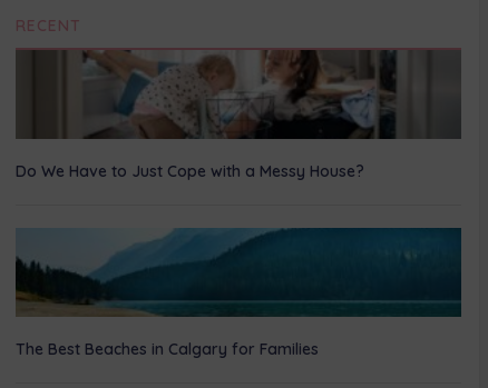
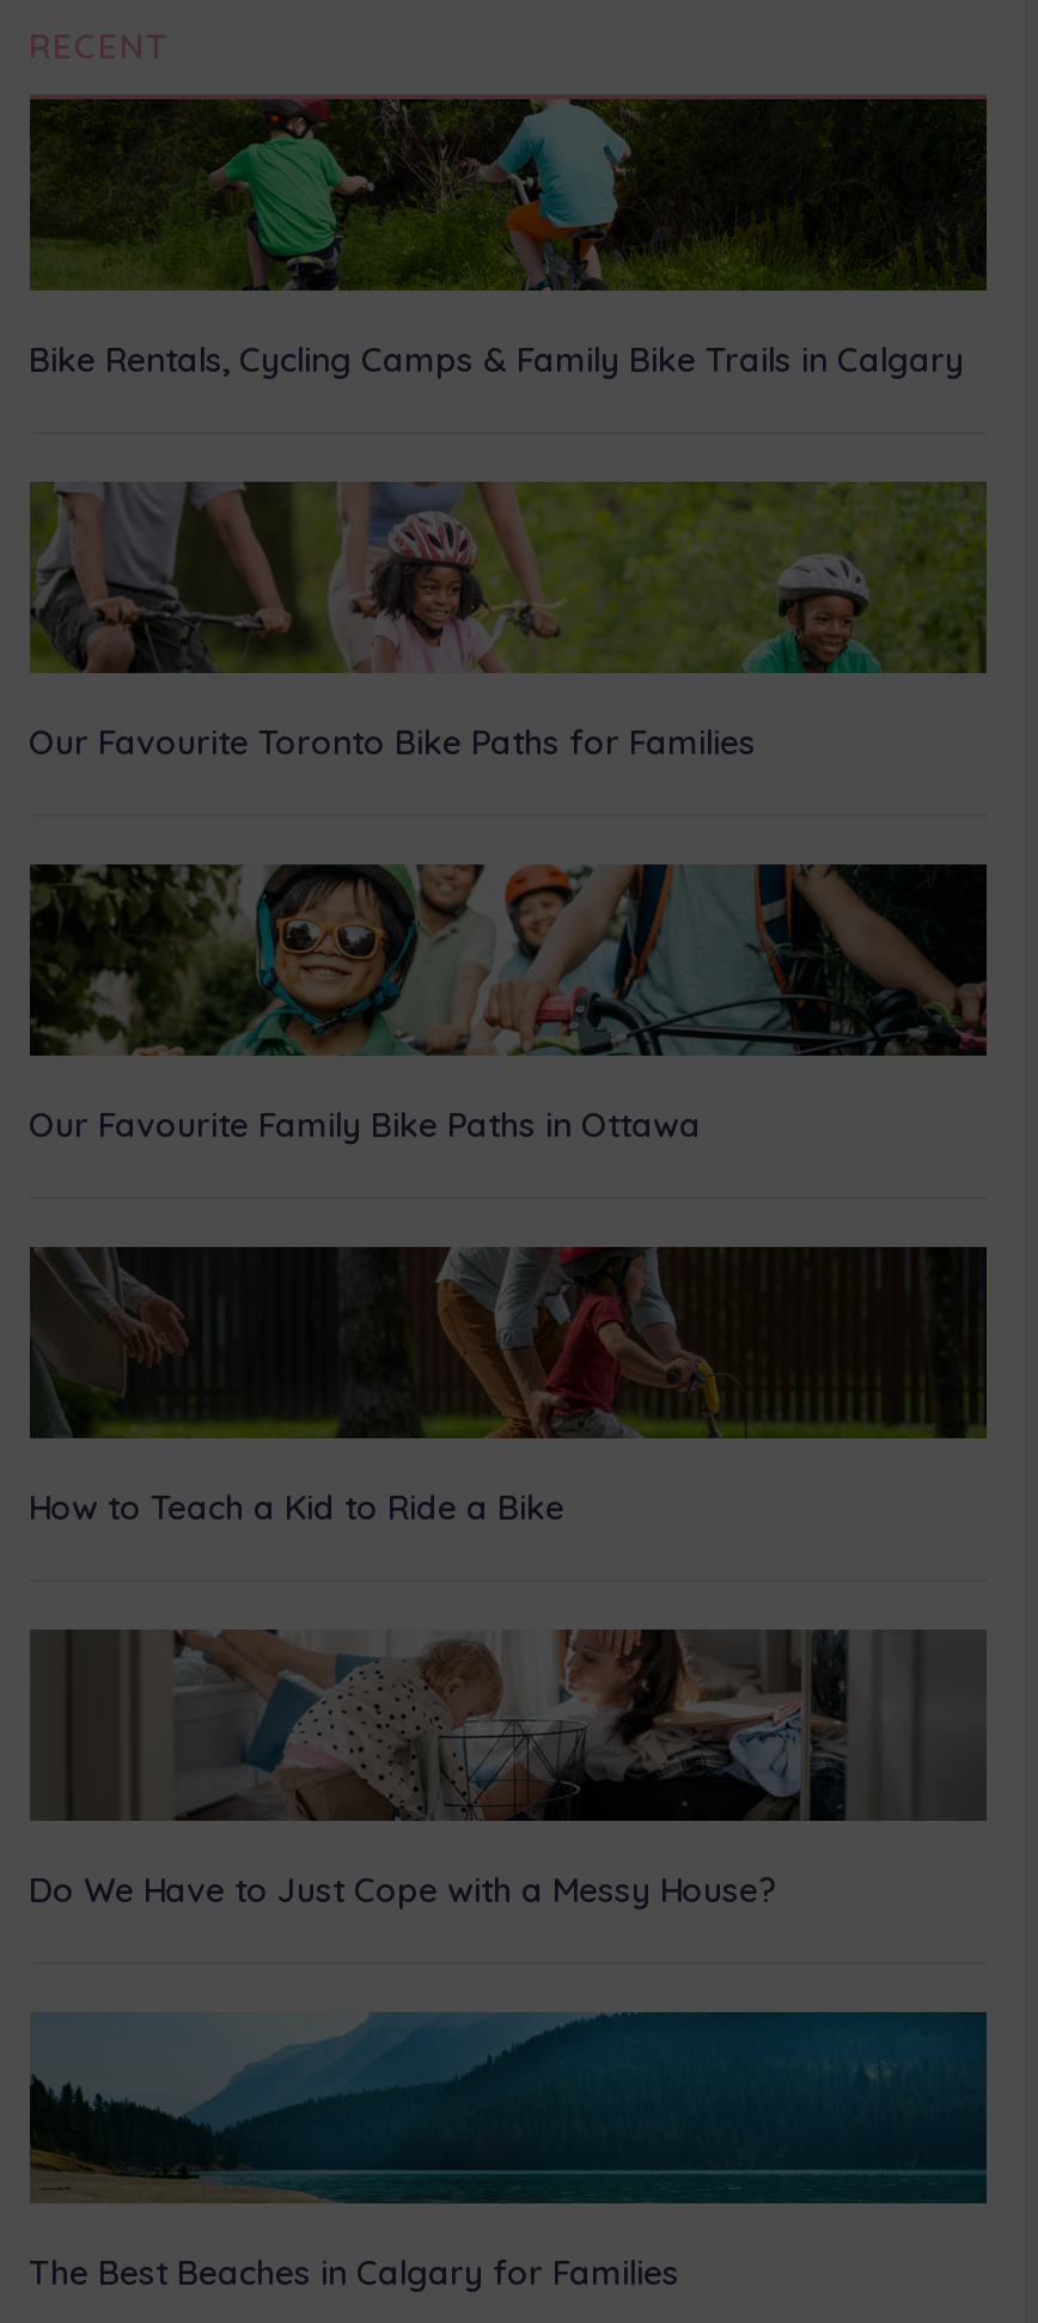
none -> [28,479,989,764] [image] | Our Favourite Toronto Bike Paths for Families
none -> [28,862,989,1147] [image] | Our Favourite Family Bike Paths in Ottawa
none -> [28,1245,989,1529] [image] | How to Teach a Kid to Ride a Bike
none -> [29,97,987,381] [image] | Bike Rentals, Cycling Camps & Family Bike Trails in Calgary

